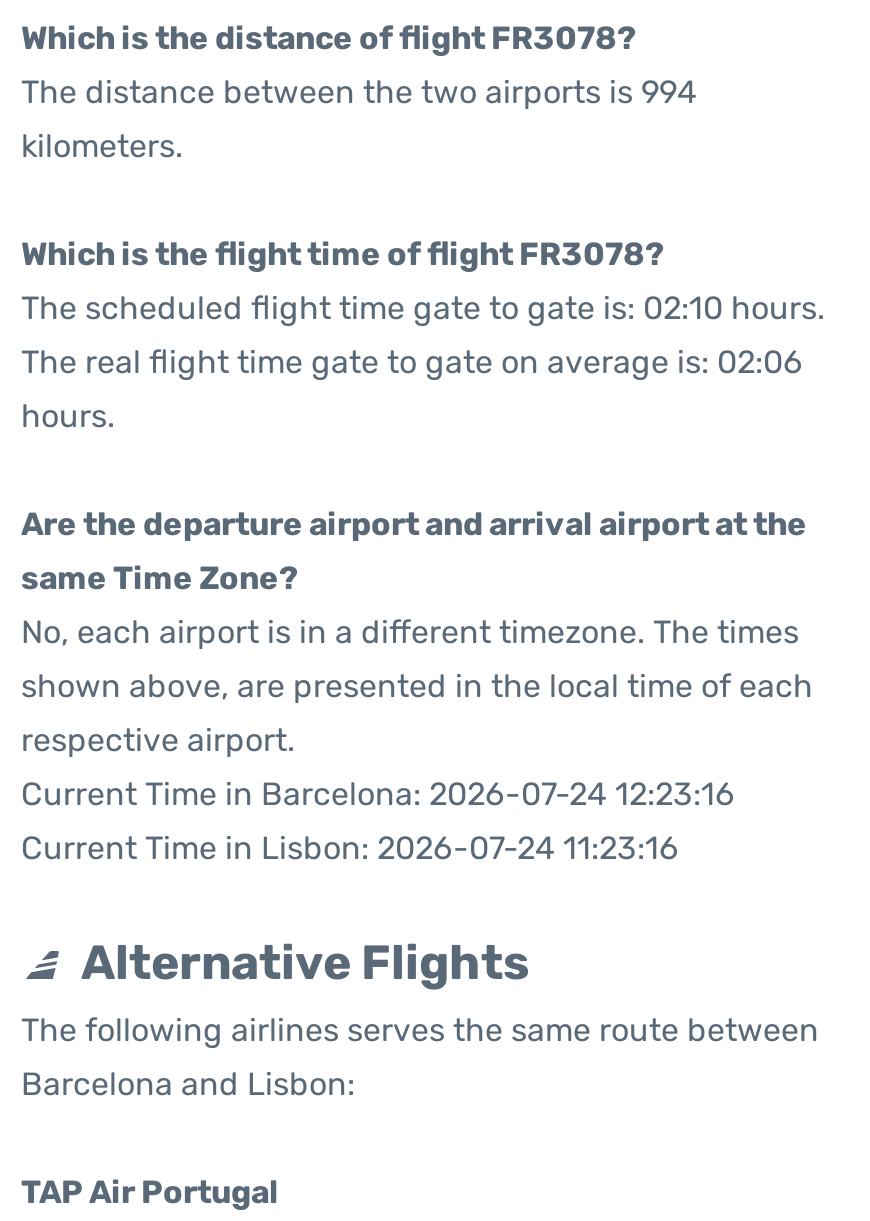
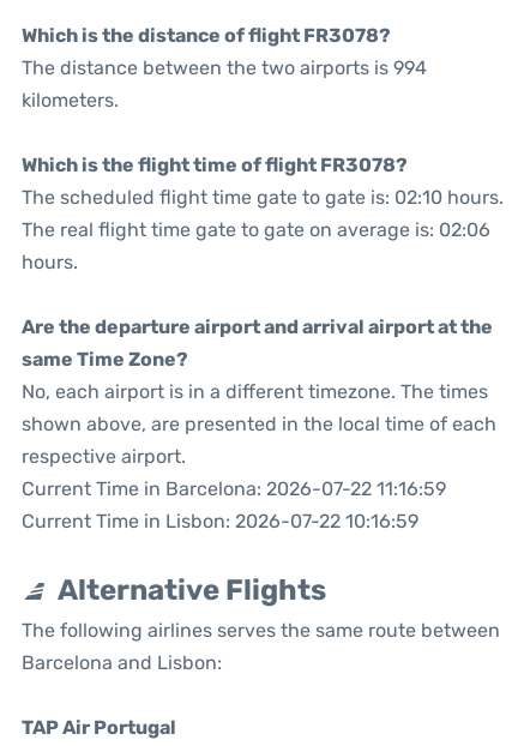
[21,775,735,813] Current Time in Barcelona: 2026-07-24 12:23:16 -> [22,477,446,500] Current Time in Barcelona: 2026-07-22 11:16:59
[21,829,679,867] Current Time in Lisbon: 2026-07-24 11:23:16 -> [22,510,418,533] Current Time in Lisbon: 2026-07-22 10:16:59

